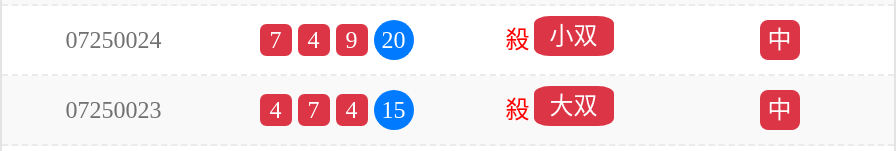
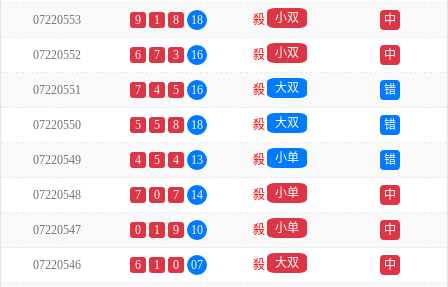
[66,26,320,54] 07250024 | 7 | 4 -> [33,13,81,27] 07220553
[382,26,406,54] 20 -> [154,13,203,27] 1 | 8 | 18
[66,96,282,124] 07250023 | 4 -> [33,46,396,97] 07220552 | 6 | 7 | 3 | 16 | 殺 | 小双 | 中 | 07220551
[382,96,406,124] 15 -> [33,81,396,272] 5 | 16 | 殺 | 大双 | 错 | 07220550 | 5 | 5 | 8 | 18 | 殺 | 大双 | 错 | 07220549 | 4 | 5 | 4 | 13 | 殺 | 小单 | 错 | 07220548 | 7 | 0 | 7 | 14 | 殺 | 小单 | 中 | 07220547 | 0 | 1 | 9 | 10 | 殺 | 小单 | 中 | 07220546 | 6 | 1 | 0 | 07

